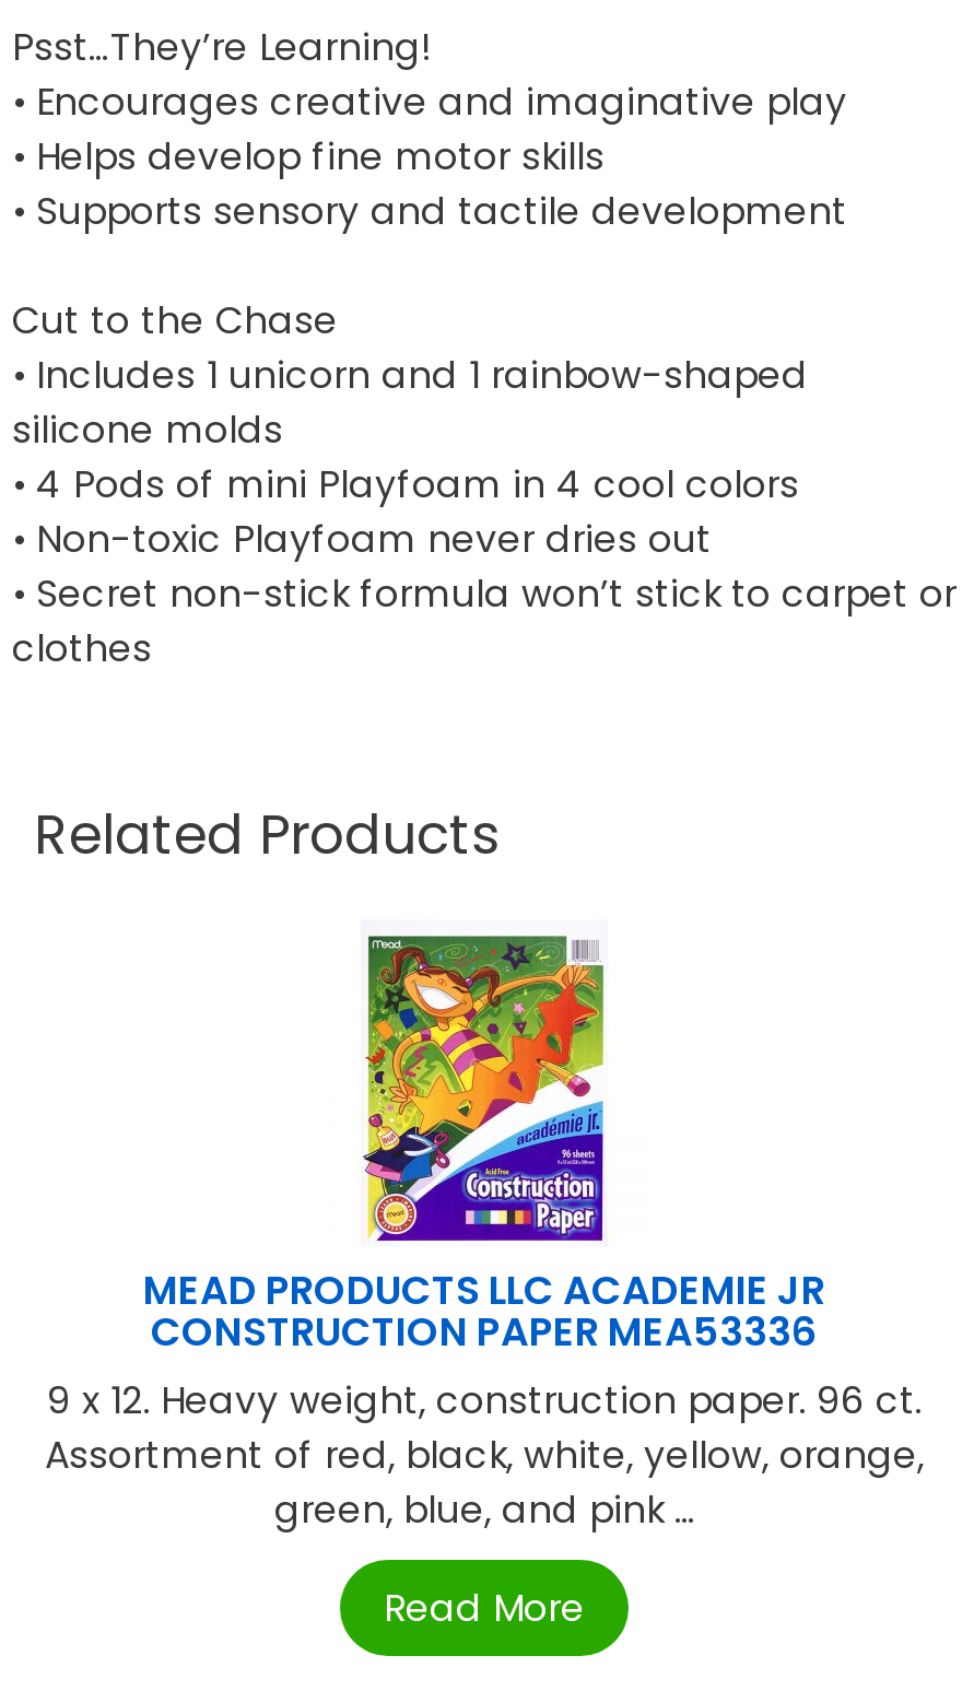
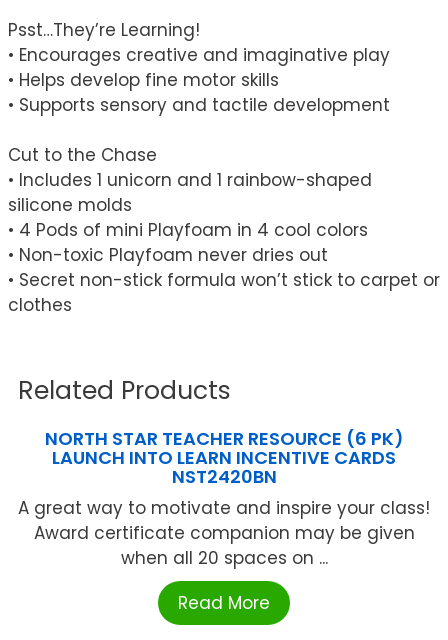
[45,1264,924,1537] MEAD PRODUCTS LLC ACADEMIE JR | CONSTRUCTION PAPER MEA53336 | 9 x 12. Heavy weight, construction paper. 96 ct. | Assortment of red, black, white, yellow, orange, | green, blue, and pink ... -> [18,426,430,570] NORTH STAR TEACHER RESOURCE (6 PK) | LAUNCH INTO LEARN INCENTIVE CARDS | NST2420BN | A great way to motivate and inspire your class! | Award certificate companion may be given | when all 20 spaces on ...

